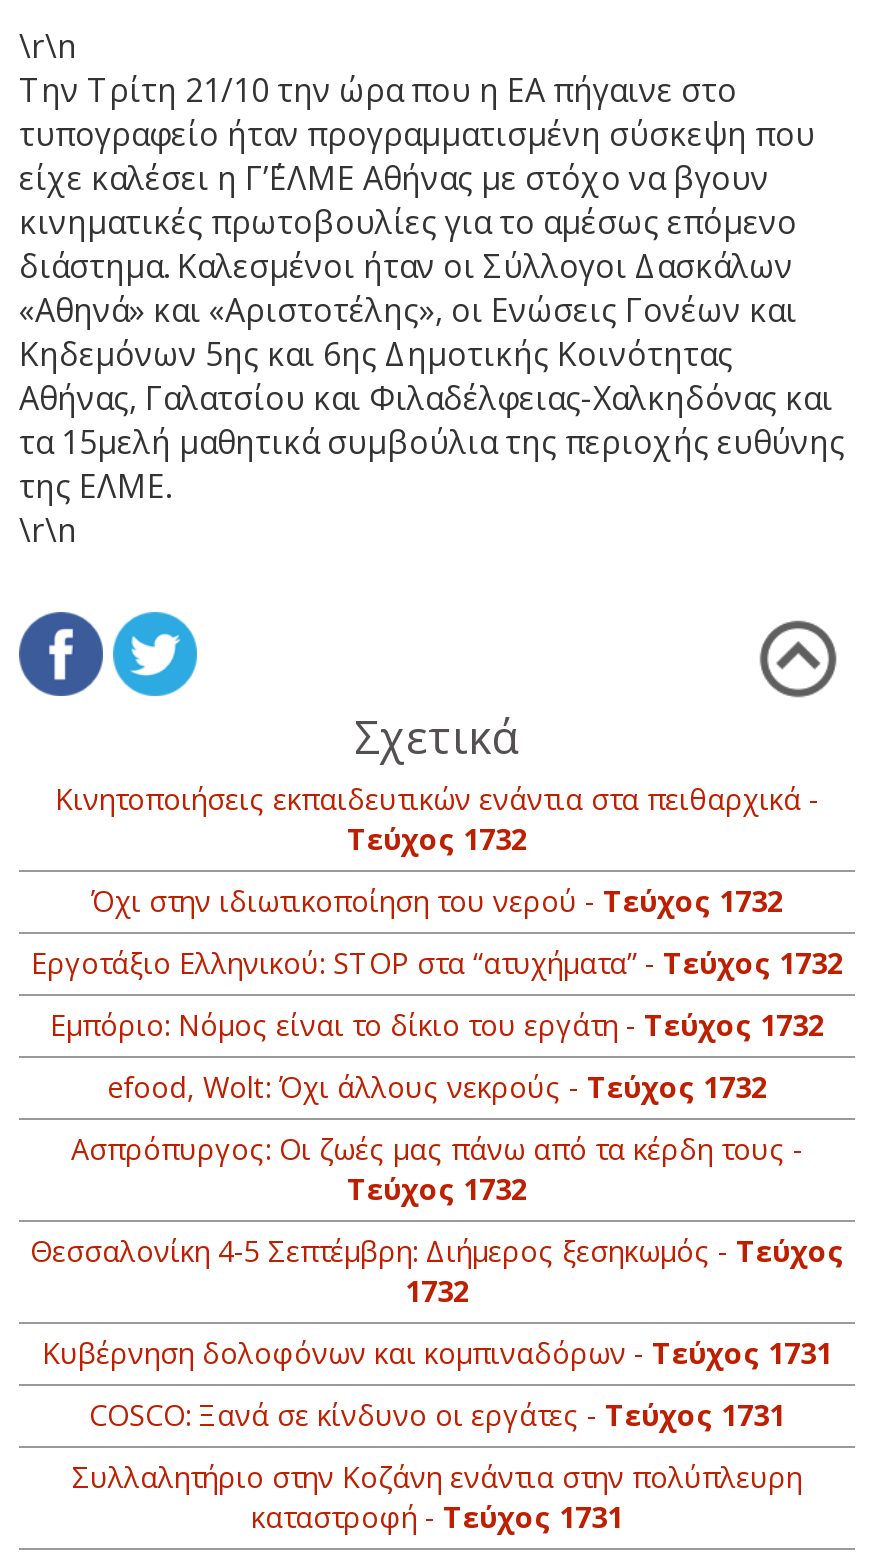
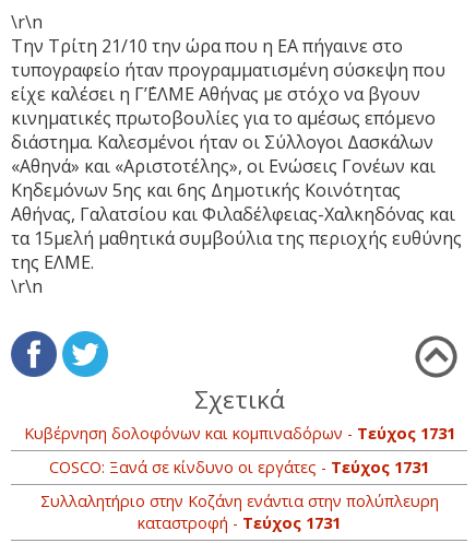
[30,779,844,1309] Κινητοποιήσεις εκπαιδευτικών ενάντια στα πειθαρχικά - | Τεύχος 1732 | Όχι στην ιδιωτικοποίηση του νερού - Τεύχος 1732 | Εργοτάξιο Ελληνικού: STOP στα “ατυχήματα” - Τεύχος 1732 | Εμπόριο: Νόμος είναι το δίκιο του εργάτη - Τεύχος 1732 | efood, Wolt: Όχι άλλους νεκρούς - Τεύχος 1732 | Ασπρόπυργος: Οι ζωές μας πάνω από τα κέρδη τους - | Τεύχος 1732 | Θεσσαλονίκη 4-5 Σεπτέμβρη: Διήμερος ξεσηκωμός - Τεύχος | 1732 -> none

